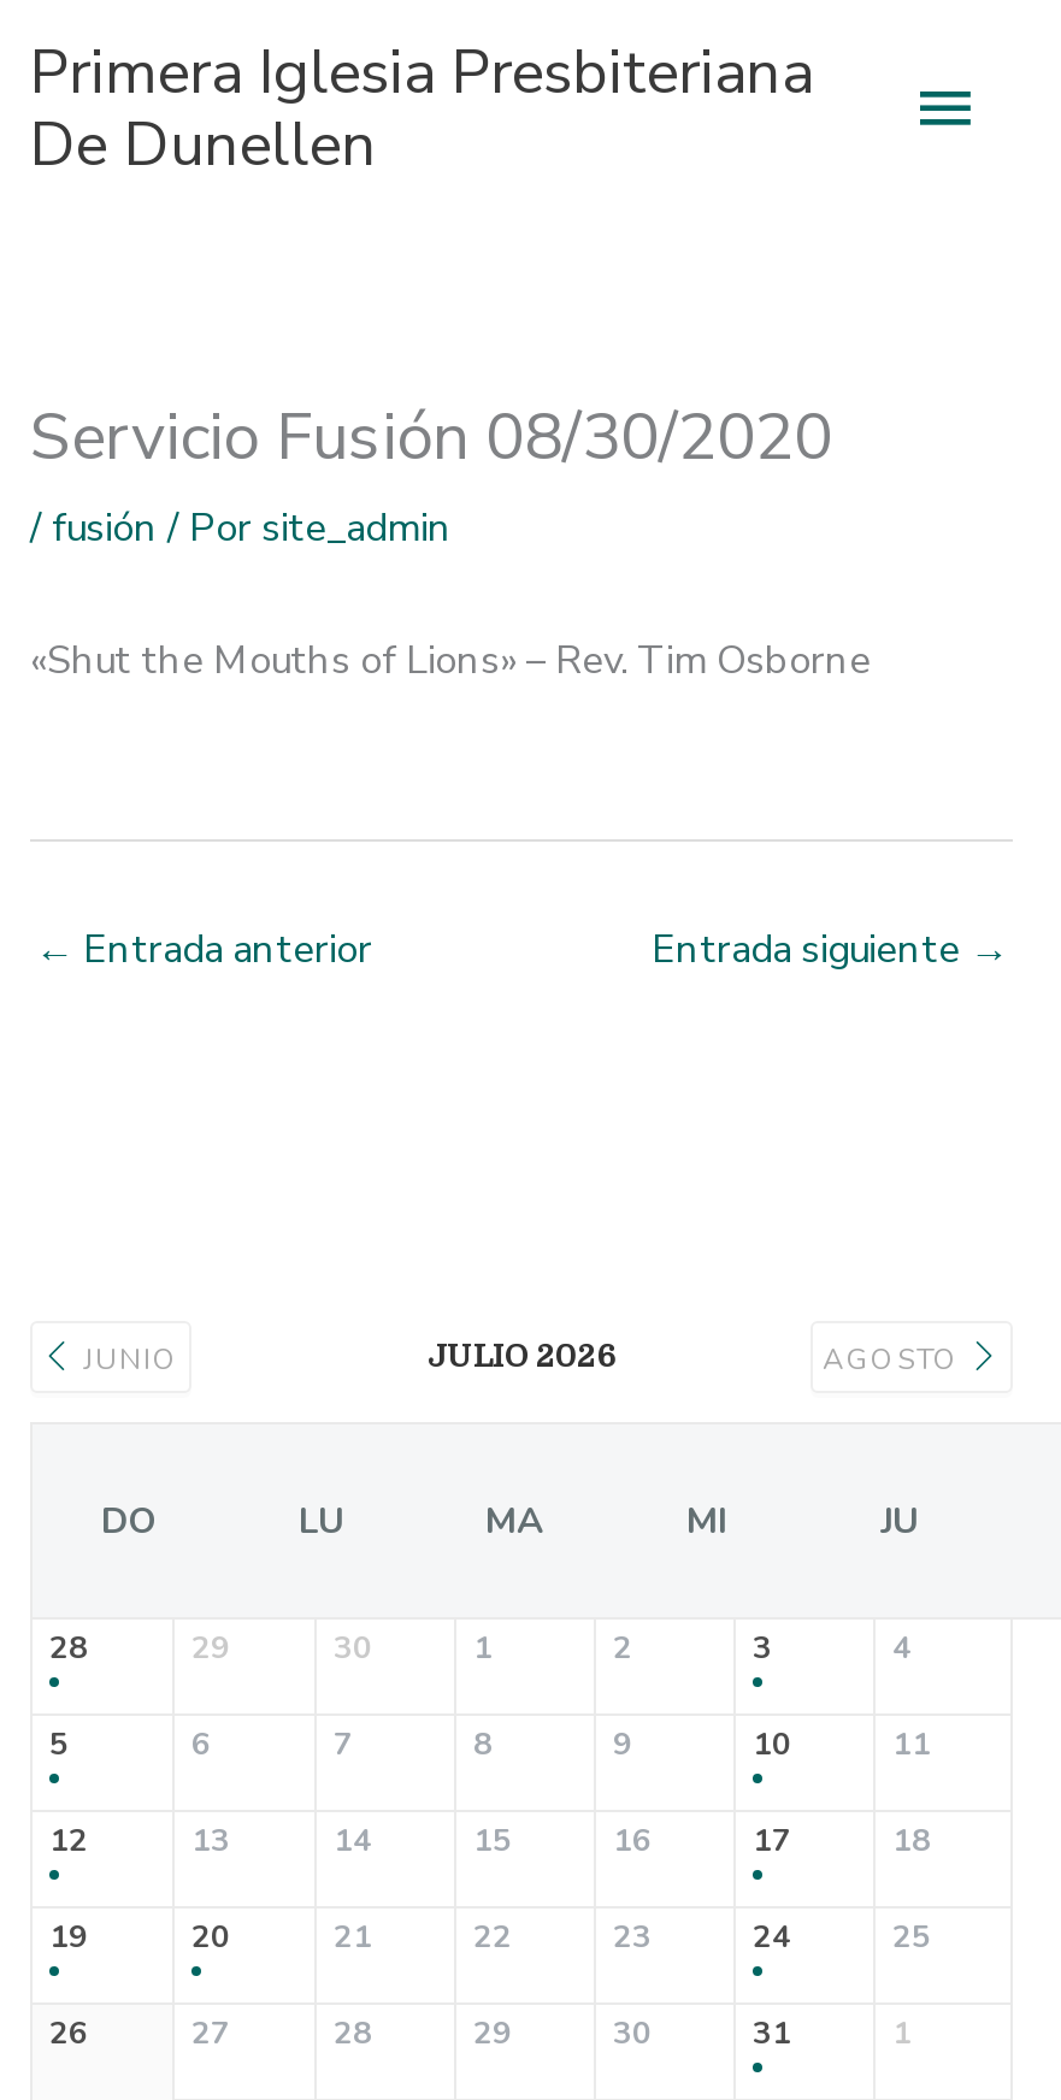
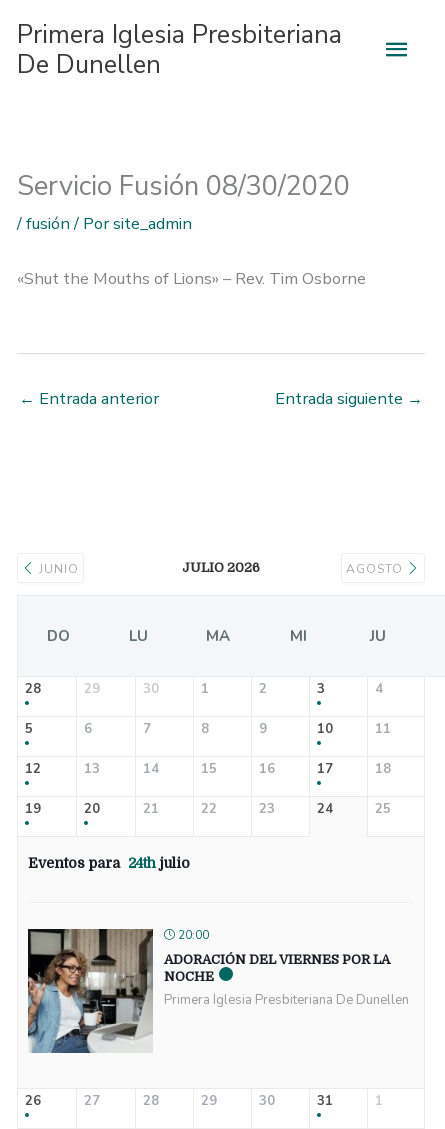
none -> [27,927,409,1054] [image] | 20:00 | ADORACIÓN DEL VIERNES POR LA | NOCHE | Primera Iglesia Presbiteriana De Dunellen
none -> [28,854,190,870] Eventos para 24th julio

